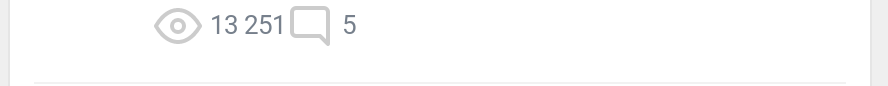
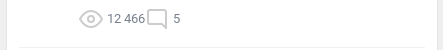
[210,11,356,41] 13 251 5 -> [107,11,180,26] 12 466 5

